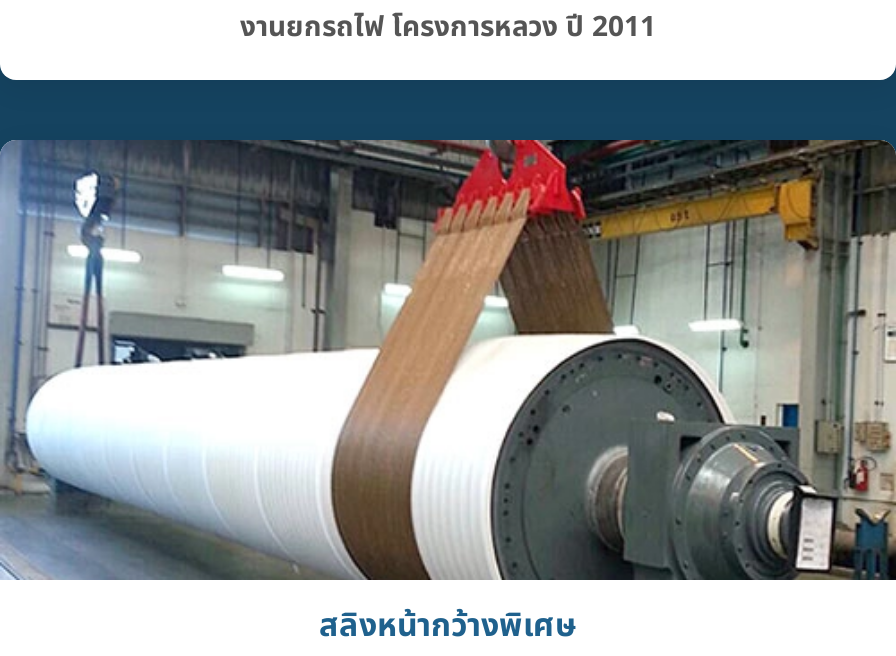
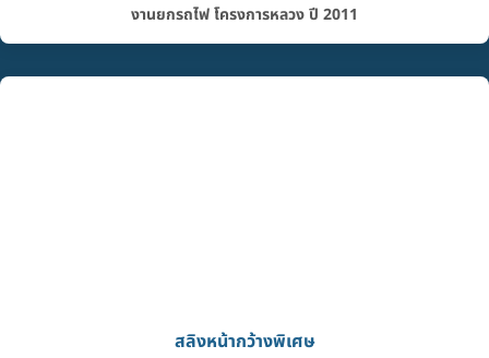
[6,138,890,582] [image] -> none

